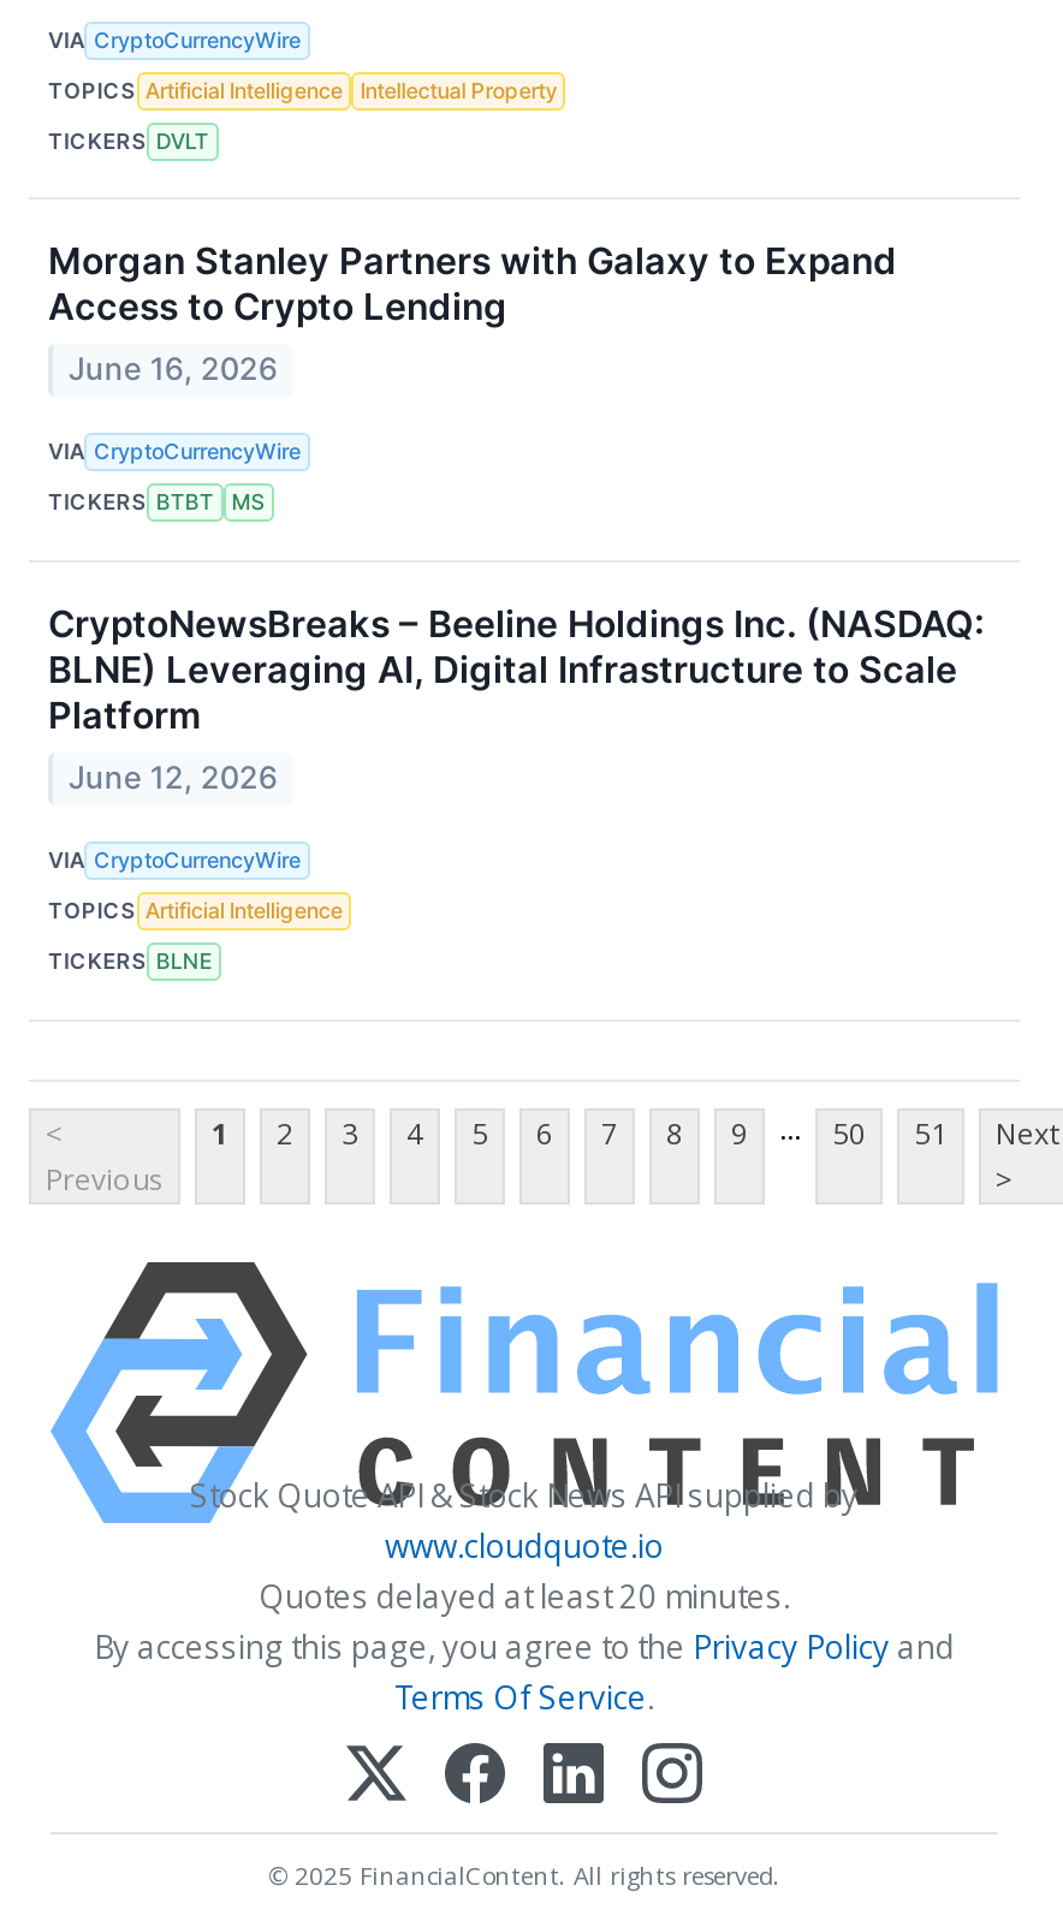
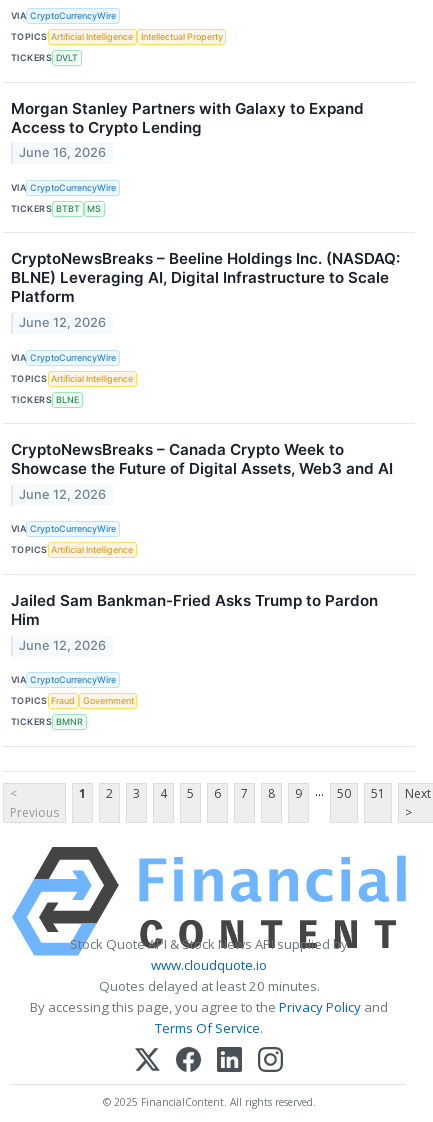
none -> [11,440,393,727] CryptoNewsBreaks – Canada Crypto Week to | Showcase the Future of Digital Assets, Web3 and AI | June 12, 2026 | VIA CryptoCurrencyWire | TOPICS Artificial Intelligence | Jailed Sam Bankman-Fried Asks Trump to Pardon | Him | June 12, 2026 | VIA CryptoCurrencyWire | TOPICS Fraud | Government | TICKERS BMNR

